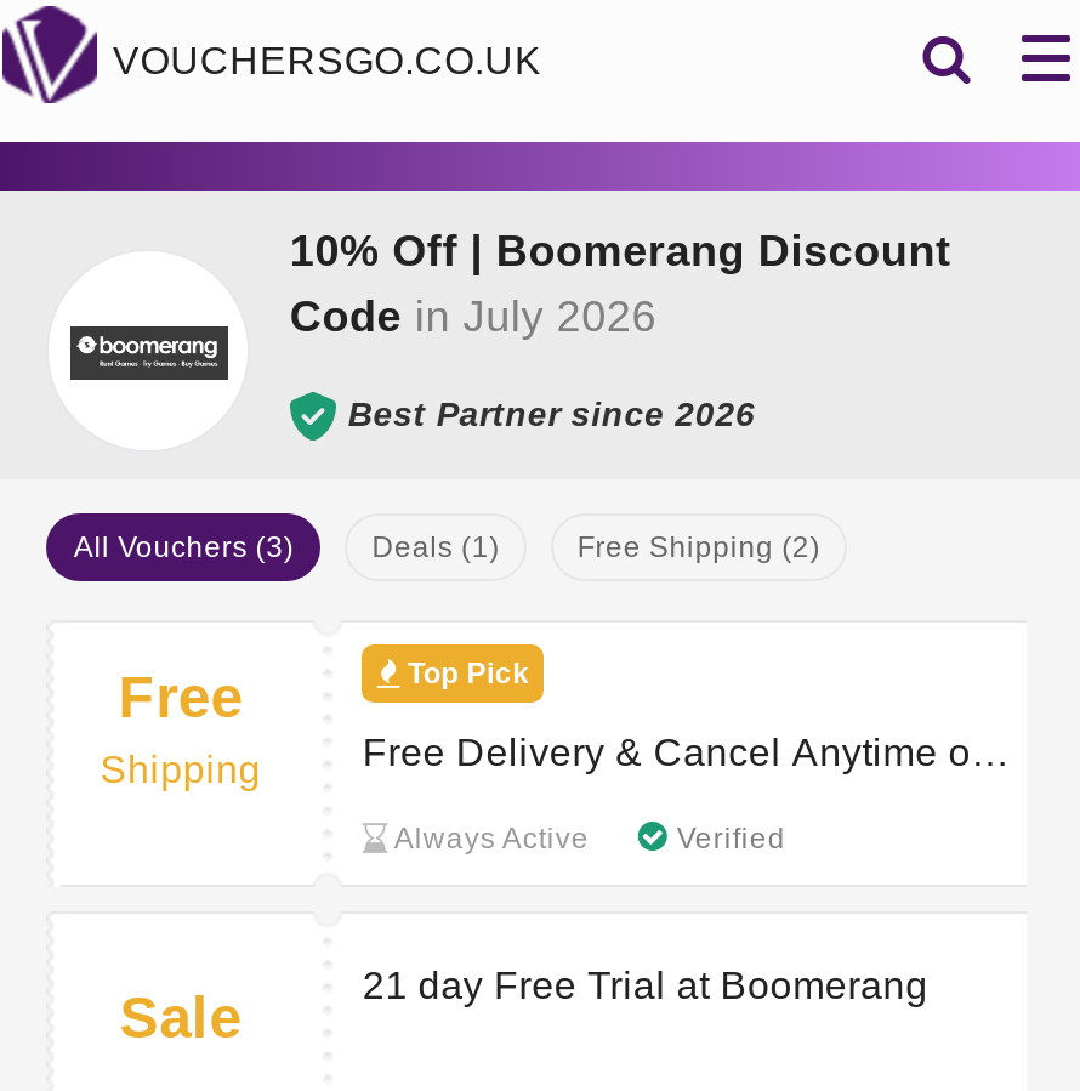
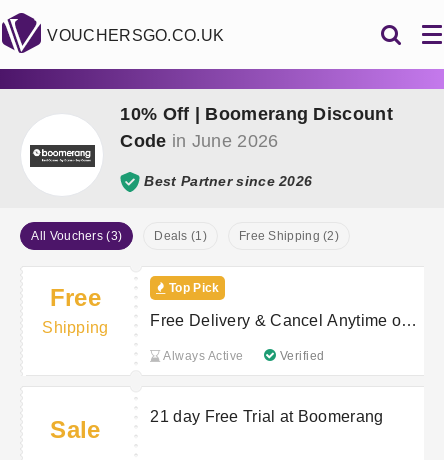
[290,292,656,341] Code in July 2026 -> [120,131,278,151] Code in June 2026

